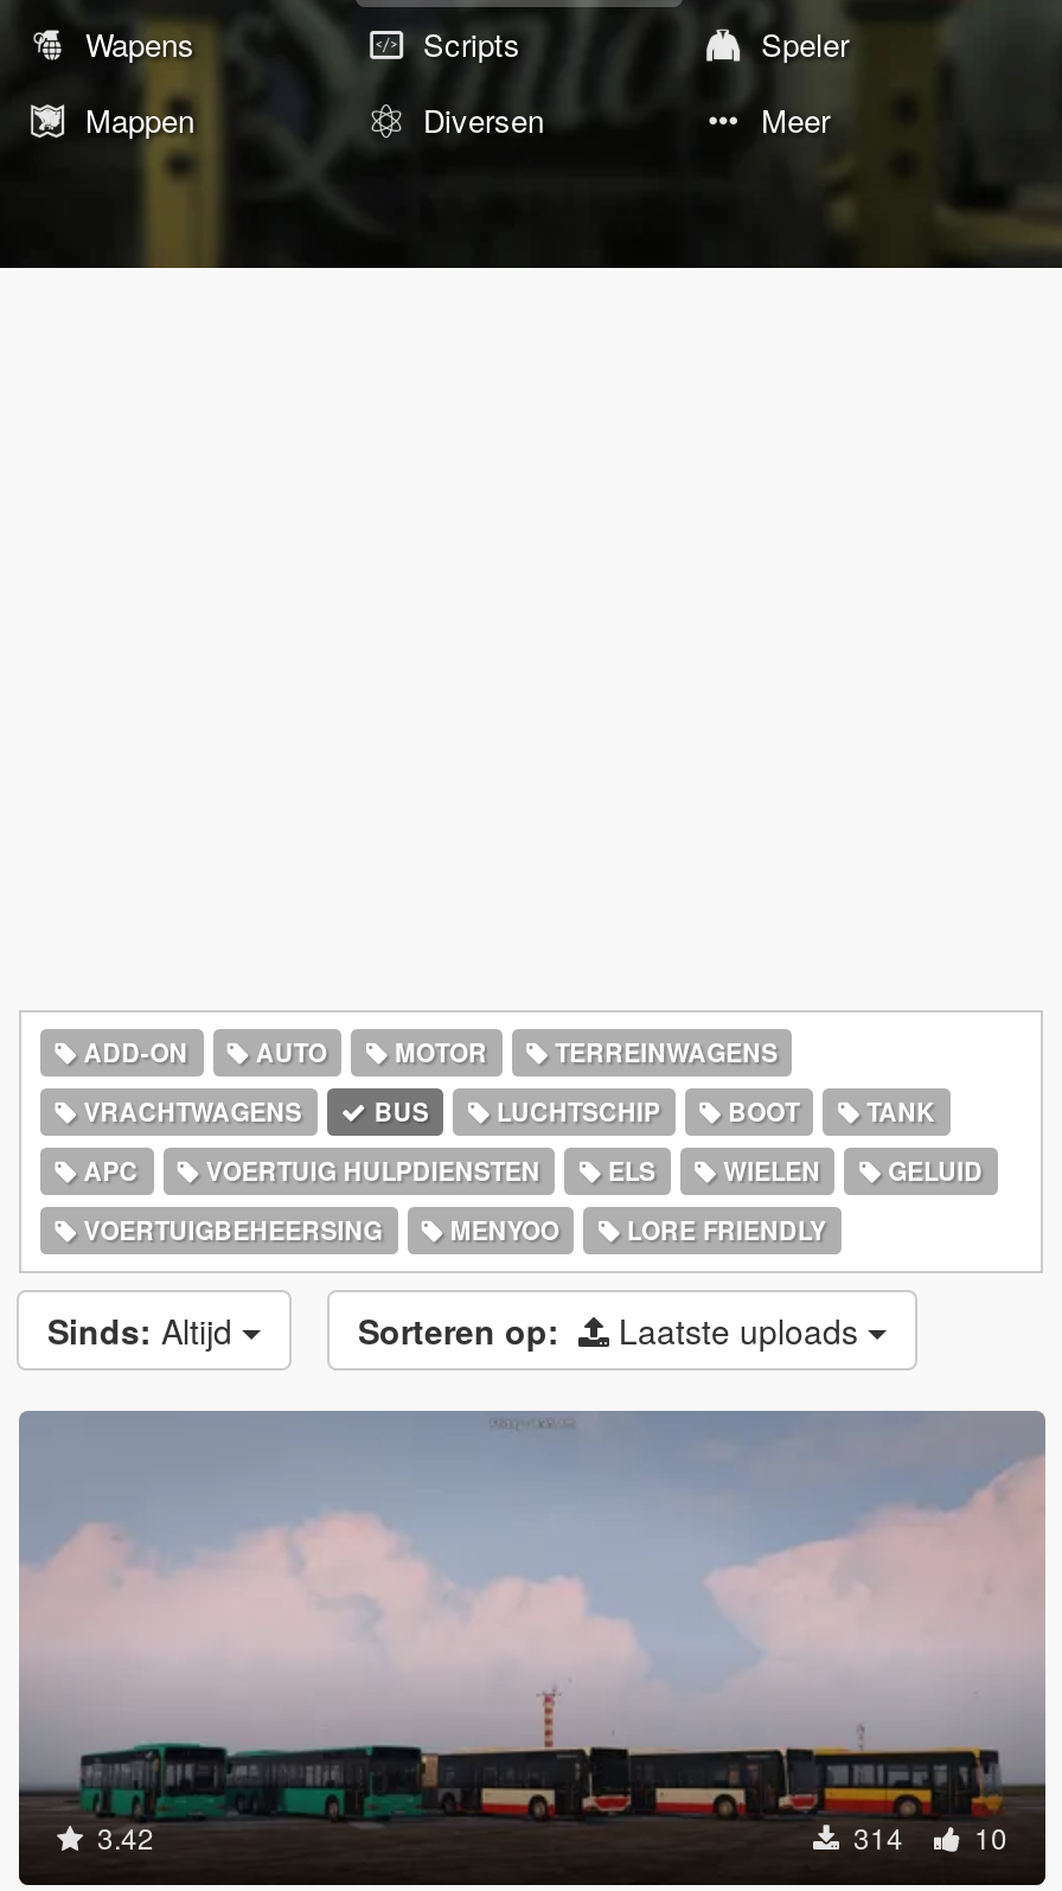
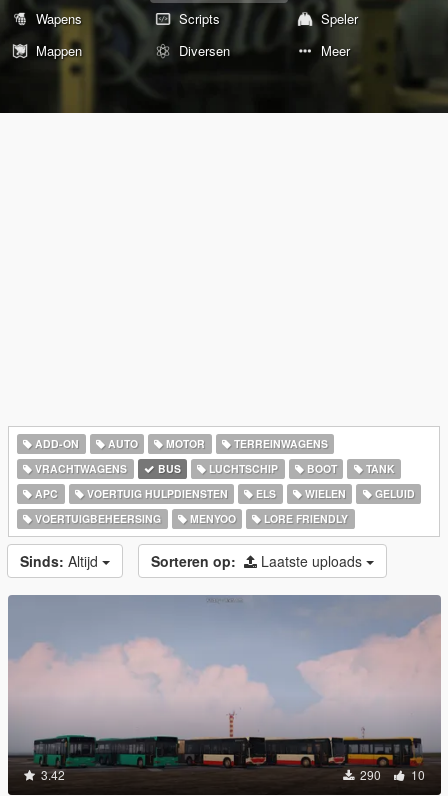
[846,1816,1007,1857] 314 10 -> [357,766,425,783] 290 10

